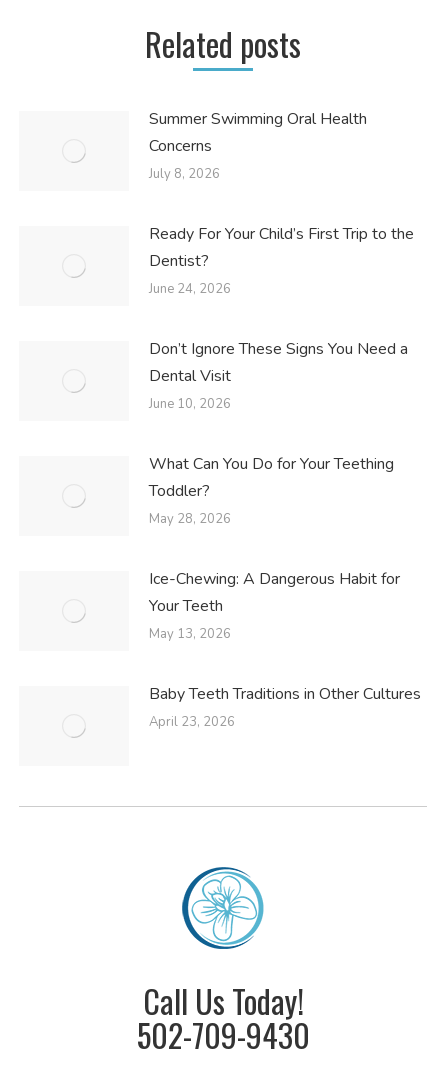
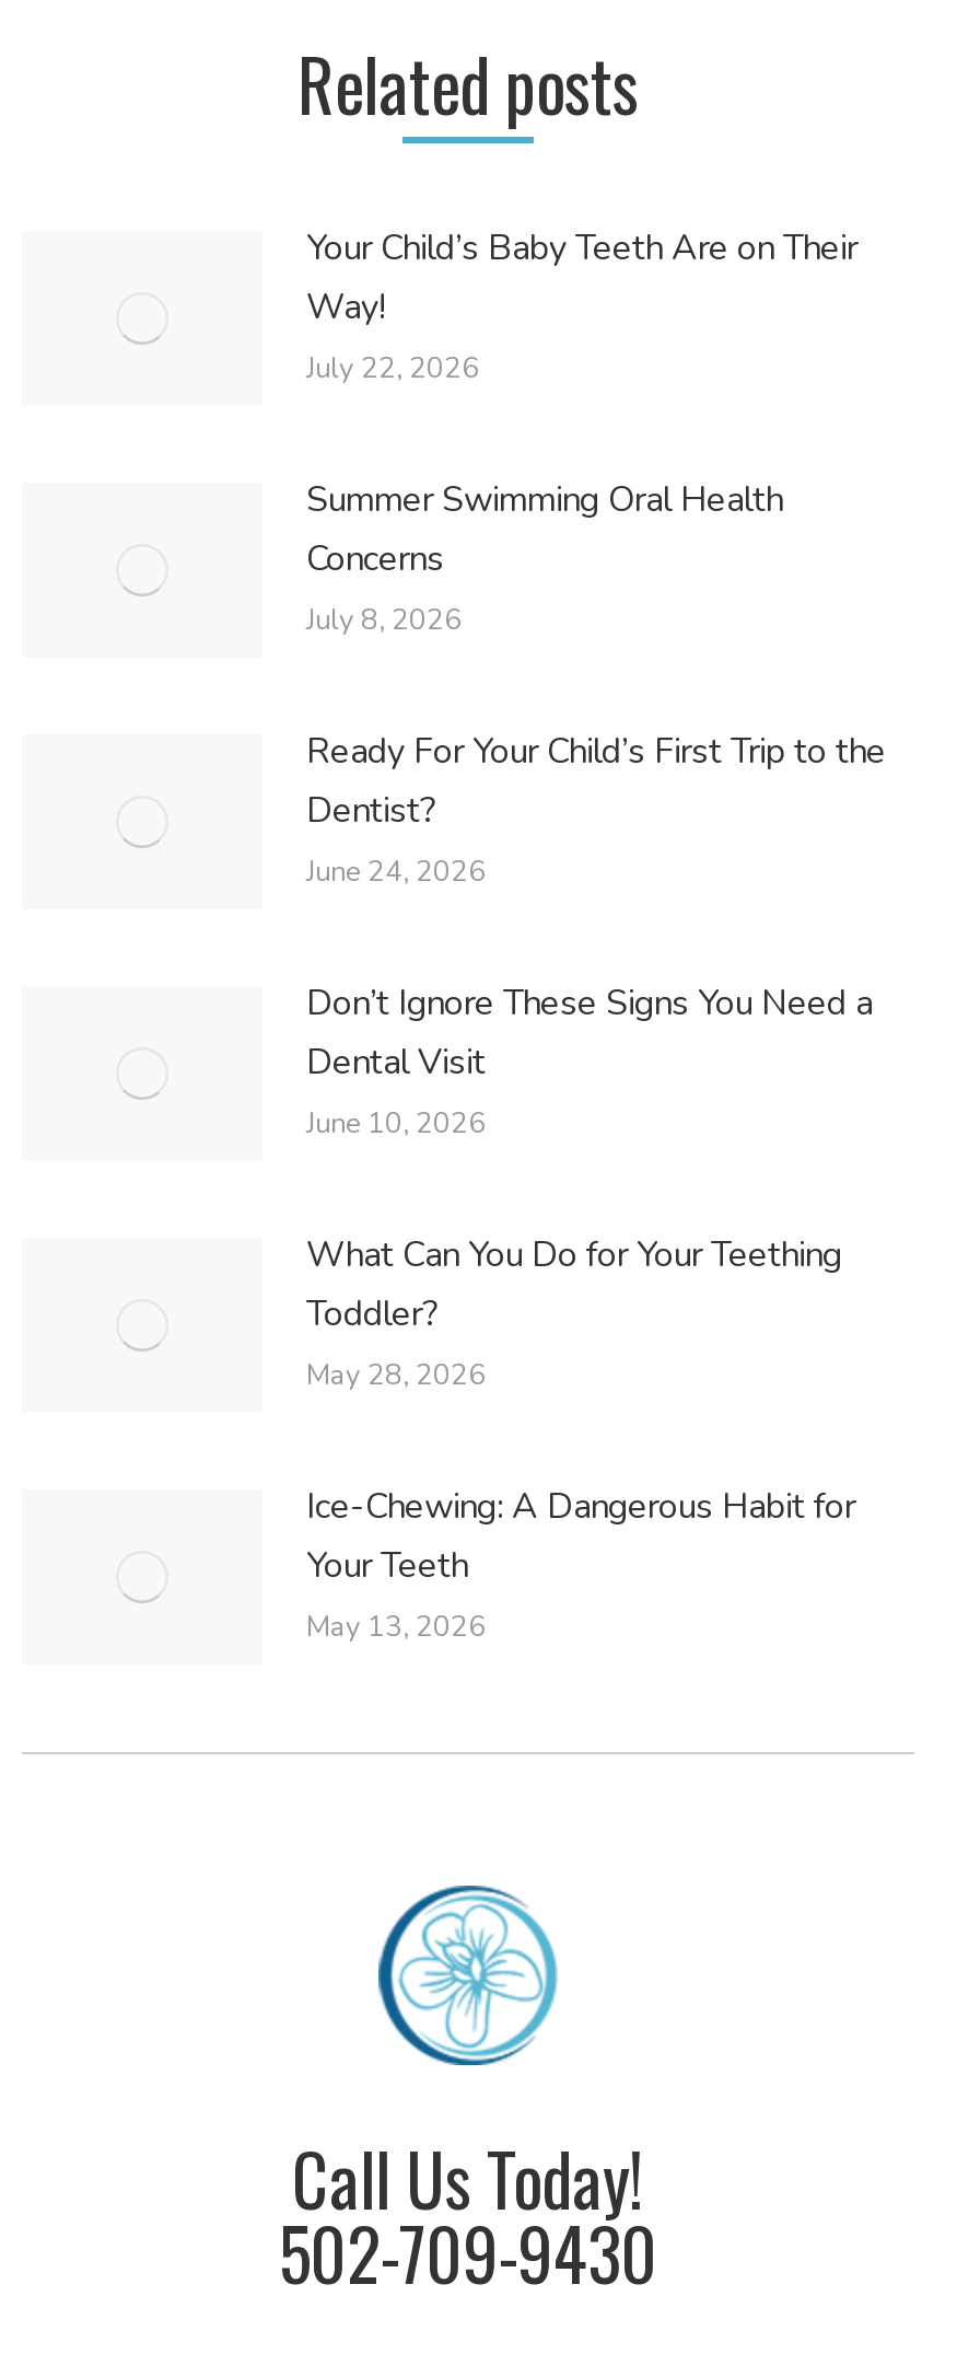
none -> [306,224,857,388] Your Child’s Baby Teeth Are on Their | Way! | July 22, 2026
moved [149,108,414,643] -> [306,476,886,1647]: Summer Swimming Oral Health | Concerns | July 8, 2026 | ... | Your Teeth | May 13, 2026
[149,683,421,731] Baby Teeth Traditions in Other Cultures | April 23, 2026 -> none

